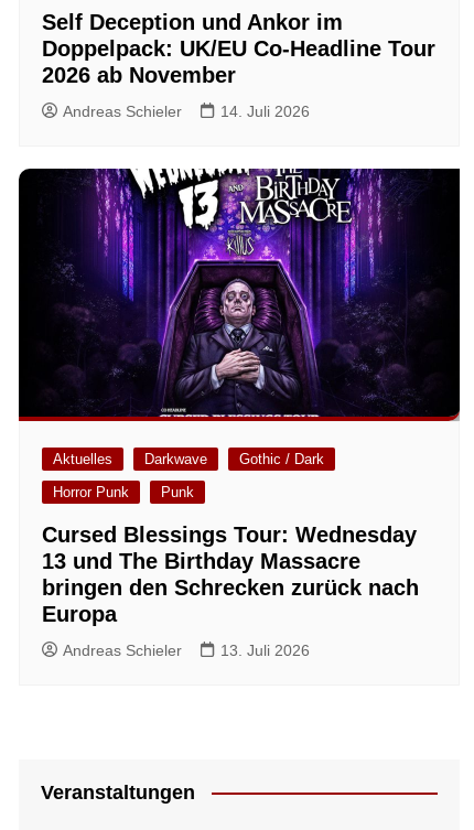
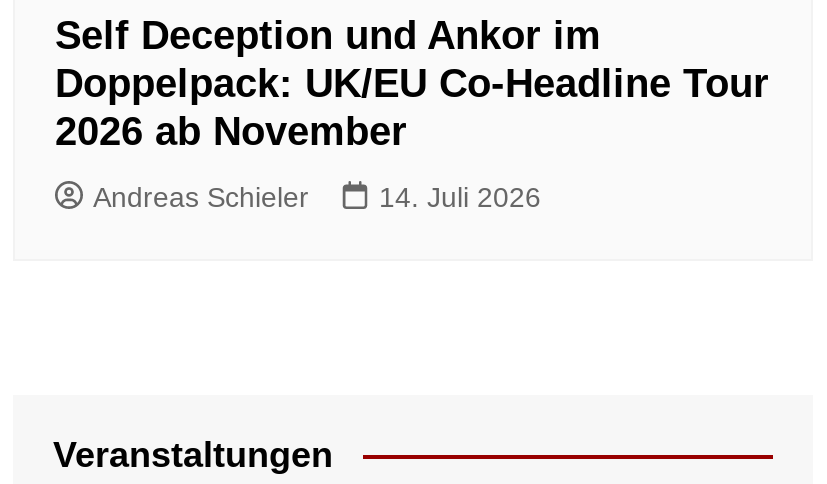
[18,168,461,659] [image] | Aktuelles | Darkwave | Gothic / Dark | Horror Punk | Punk | Cursed Blessings Tour: Wednesday | 13 und The Birthday Massacre | bringen den Schrecken zurück nach | Europa | Andreas Schieler | 13. Juli 2026 -> none

